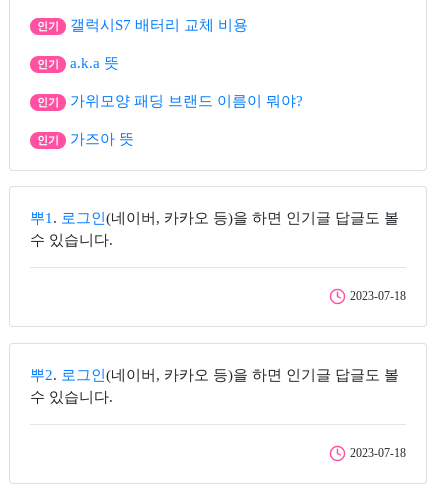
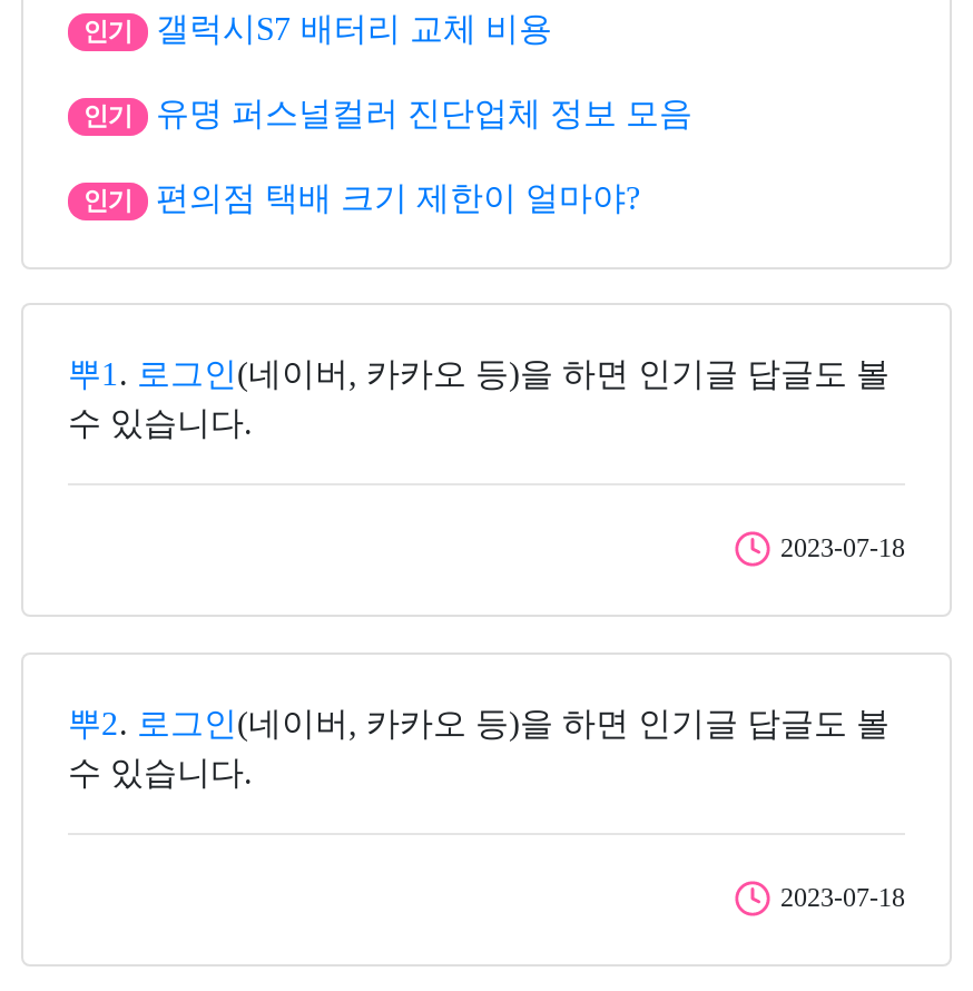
[69,55,118,71] a.k.a 뜻 -> [156,96,692,131] 유명 퍼스널컬러 진단업체 정보 모음
[37,93,302,147] 가위모양 패딩 브랜드 이름이 뭐야? | 인기 | 가즈아 뜻 -> [156,180,641,216] 편의점 택배 크기 제한이 얼마야?

